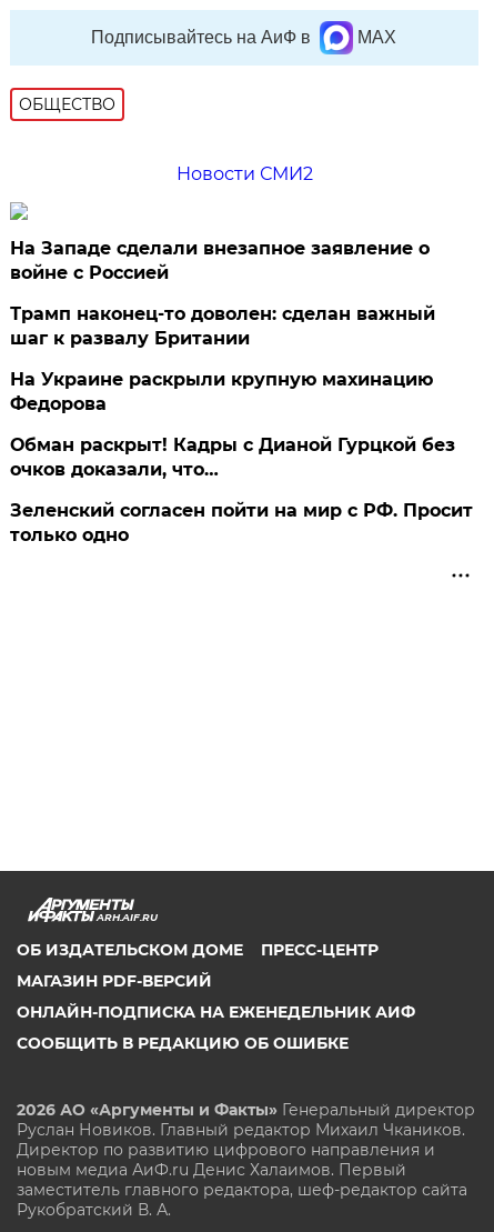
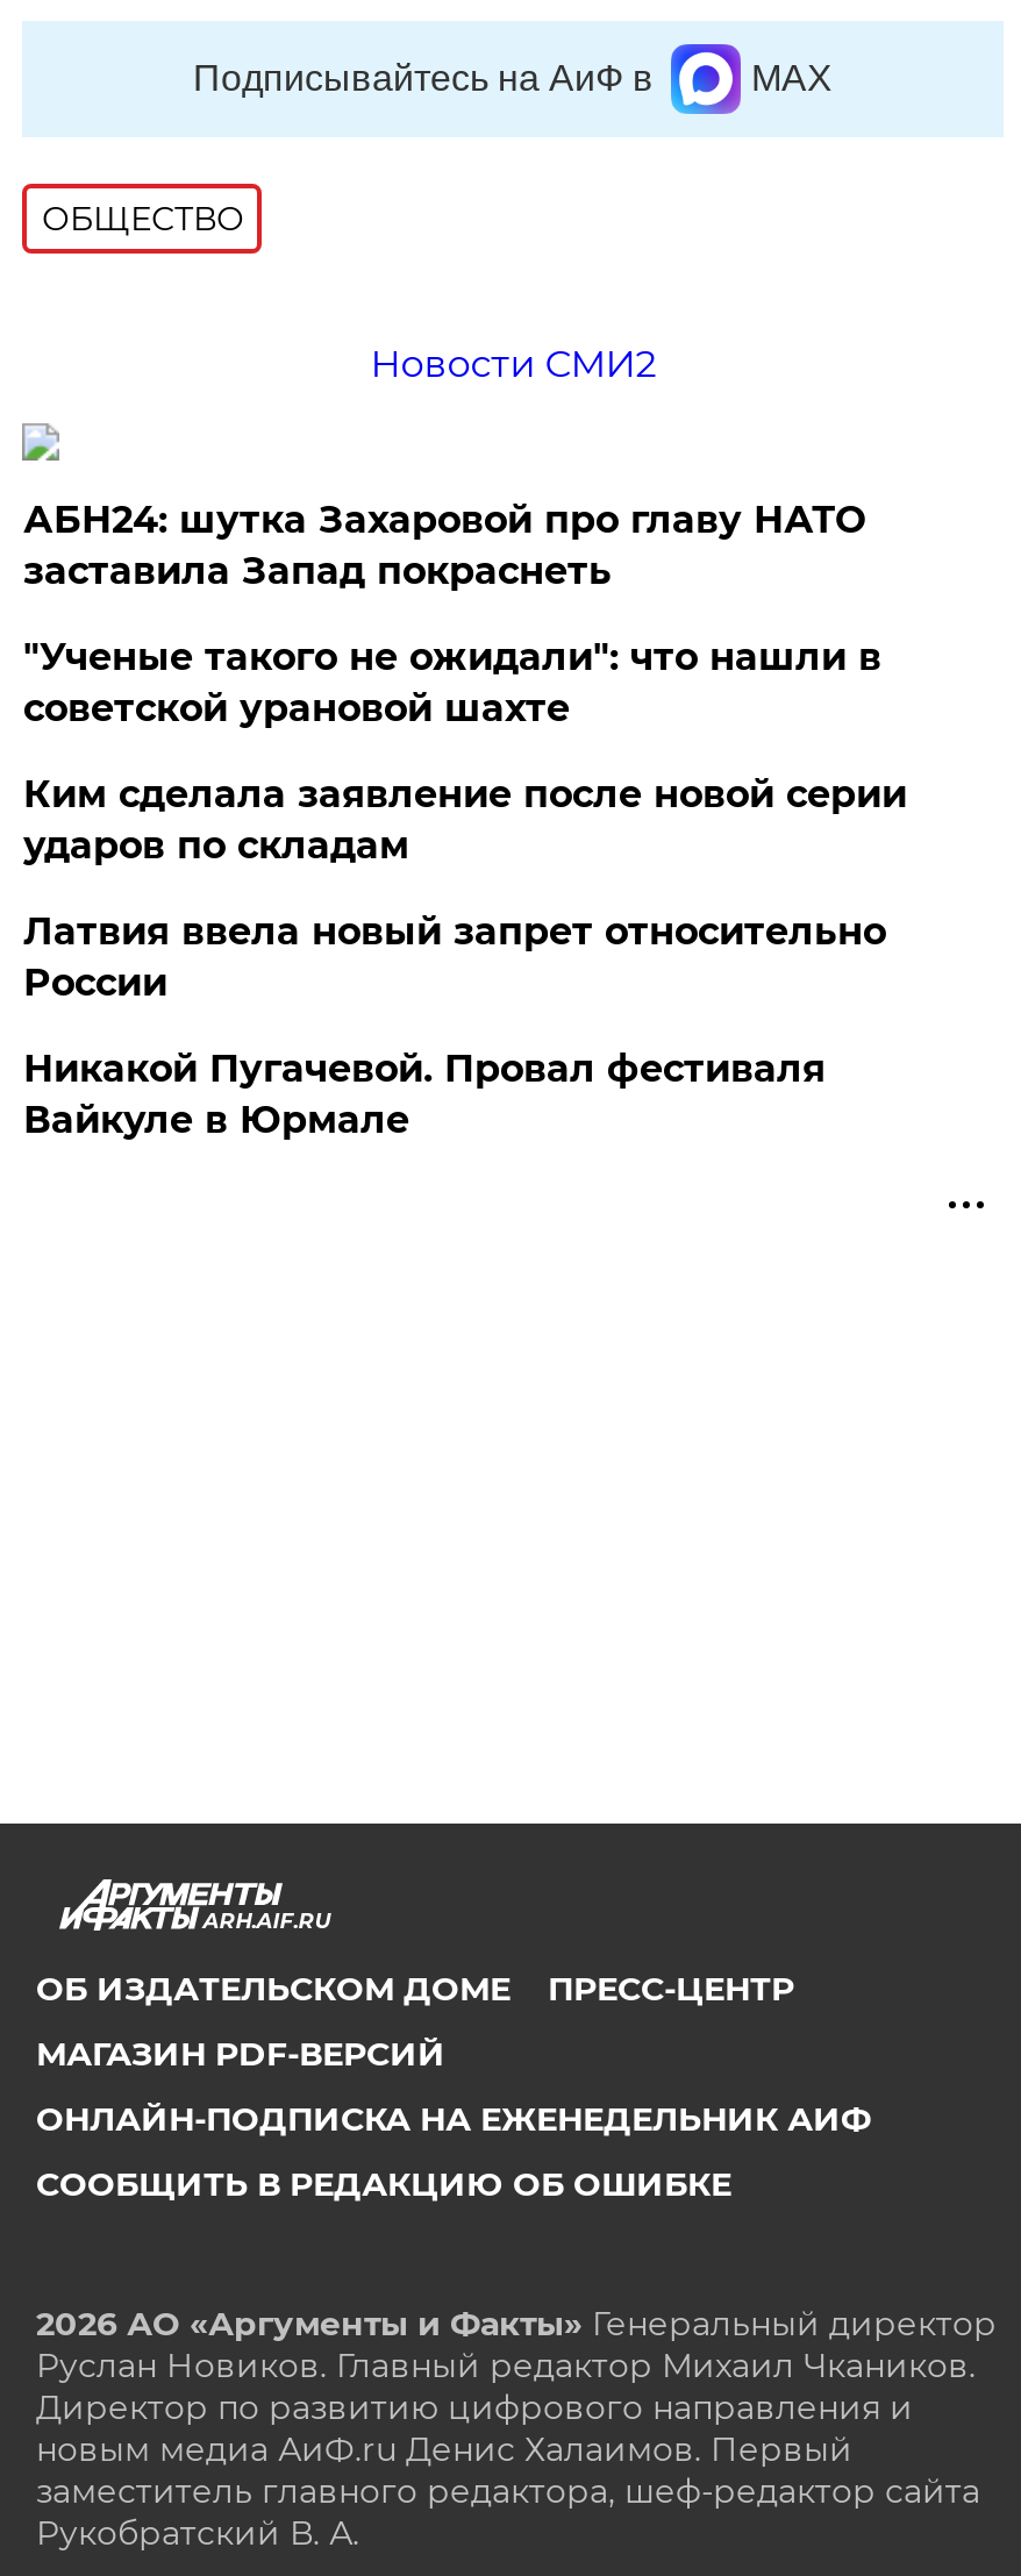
[10,238,430,284] На Западе сделали внезапное заявление о | войне с Россией -> [23,498,865,594] АБН24: шутка Захаровой про главу НАТО | заставила Запад покраснеть
[10,304,436,349] Трамп наконец-то доволен: сделан важный | шаг к развалу Британии -> [23,635,881,731] "Ученые такого не ожидали": что нашли в | советской урановой шахте
[10,369,433,415] На Украине раскрыли крупную махинацию | Федорова -> [23,773,907,868] Ким сделала заявление после новой серии | ударов по складам
[10,435,456,480] Обман раскрыт! Кадры с Дианой Гурцкой без | очков доказали, что… -> [23,910,886,1005] Латвия ввела новый запрет относительно | России
[10,500,473,546] Зеленский согласен пойти на мир с РФ. Просит | только одно -> [23,1047,825,1143] Никакой Пугачевой. Провал фестиваля | Вайкуле в Юрмале

